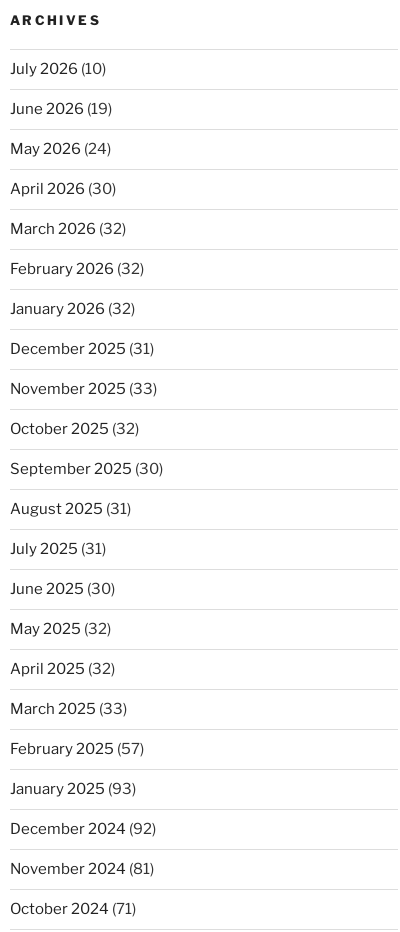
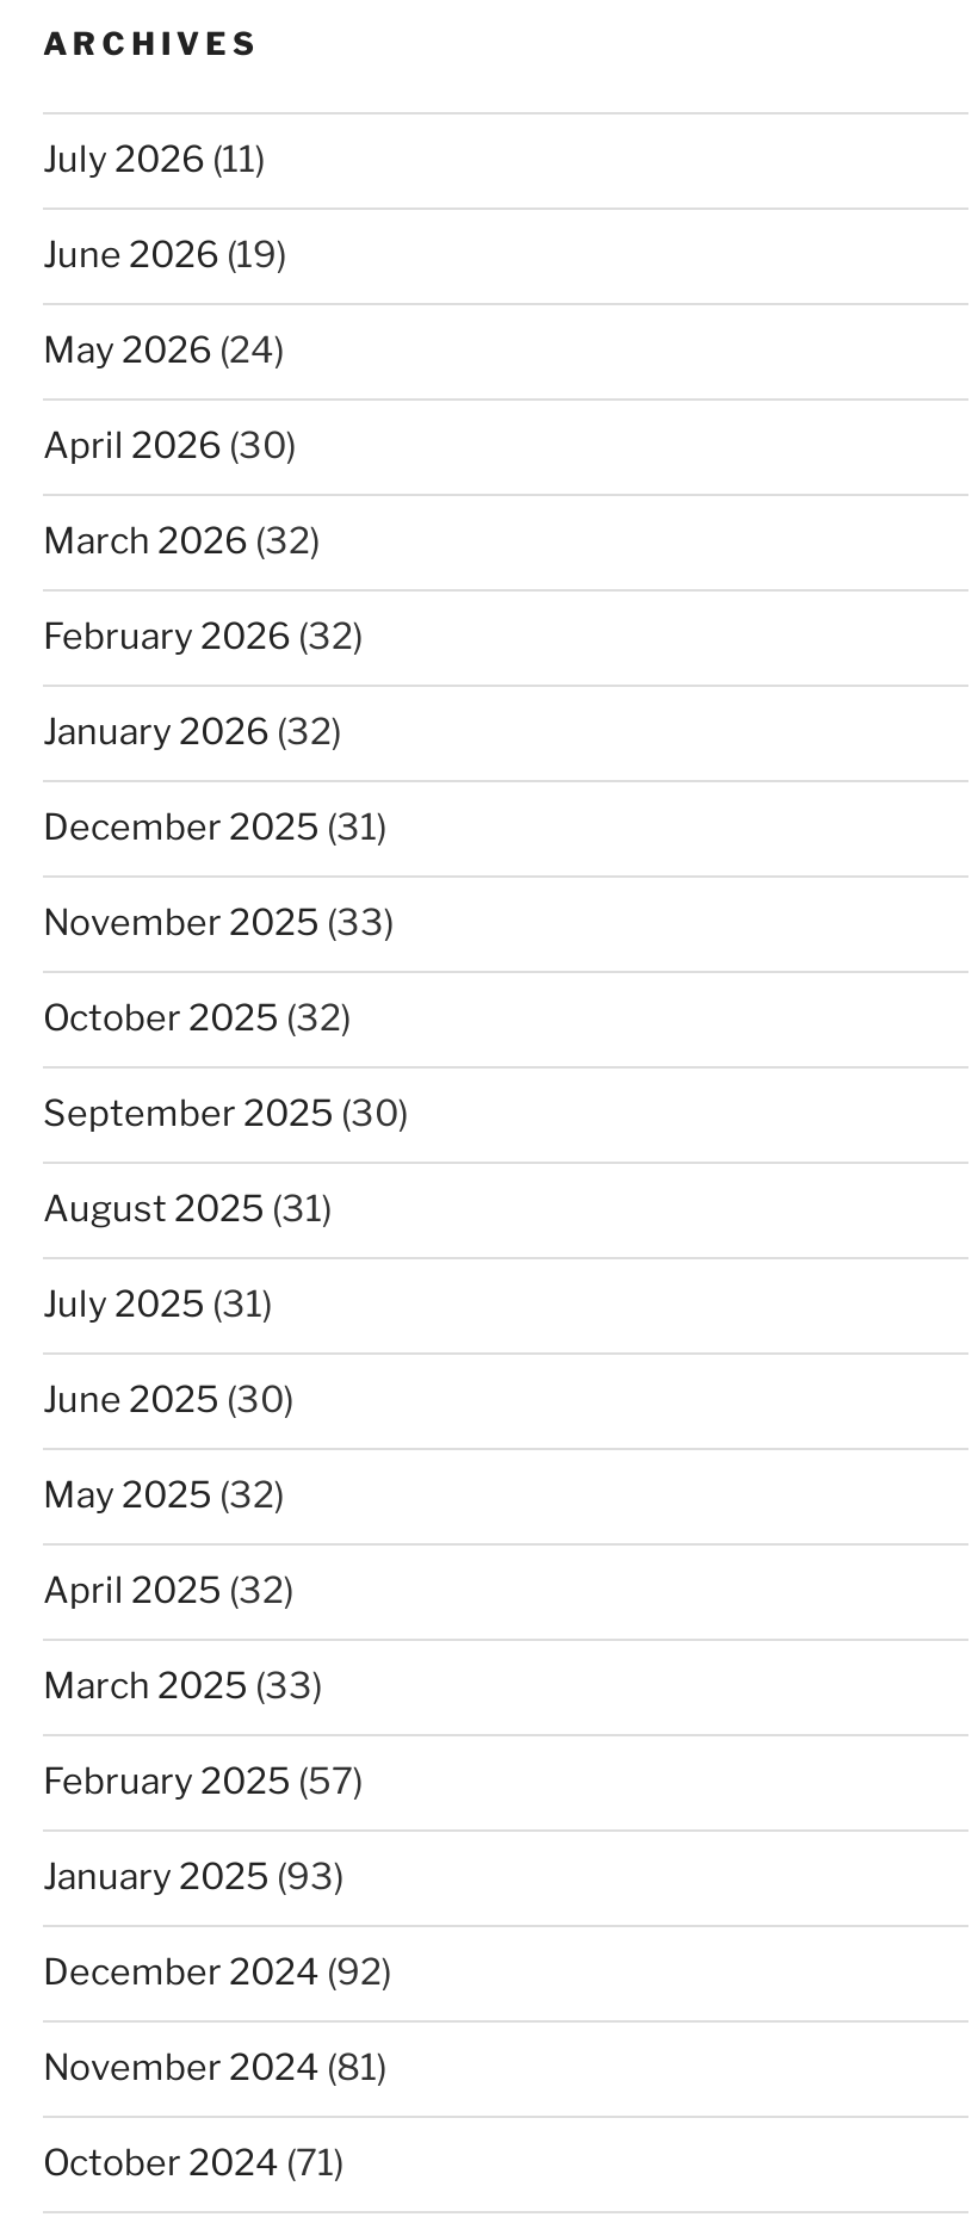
[10,60,106,78] July 2026 (10) -> [43,139,265,182] July 2026 (11)

